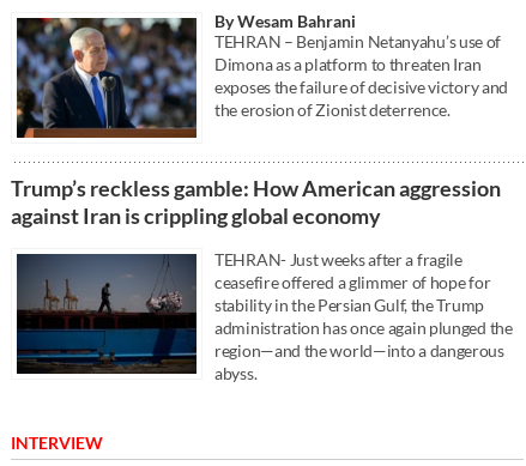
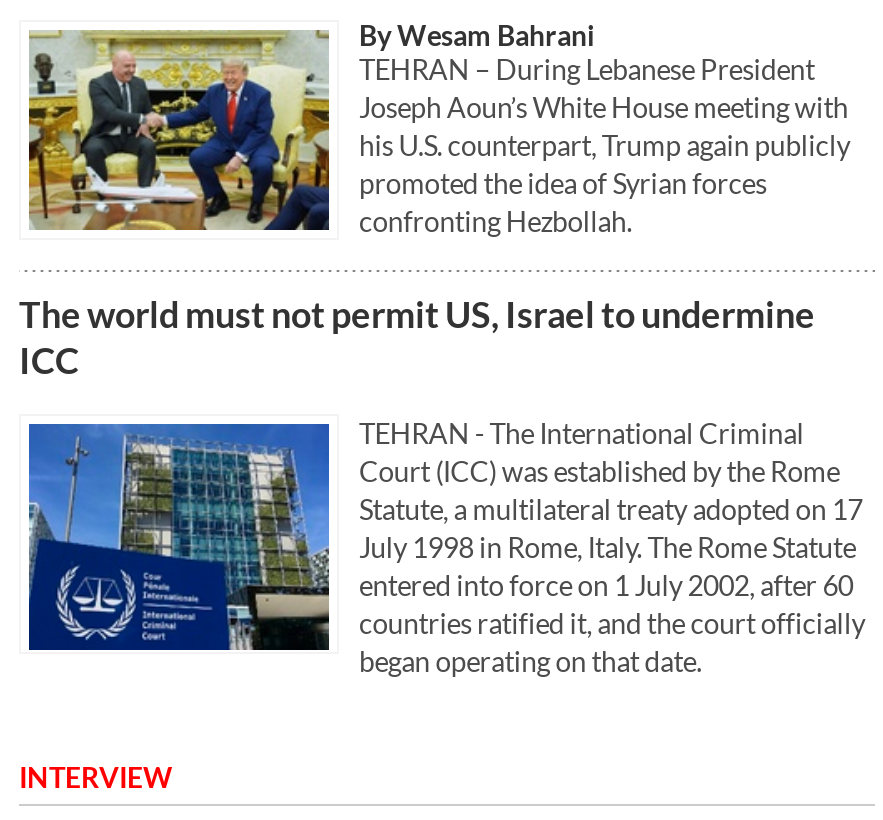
[16,17,508,139] [image] | TEHRAN – Benjamin Netanyahu’s use of | Dimona as a platform to threaten Iran | exposes the failure of decisive victory and | the erosion of Zionist deterrence. -> [27,30,850,238] [image] | TEHRAN – During Lebanese President | Joseph Aoun’s White House meeting with | his U.S. counterpart, Trump again publicly | promoted the idea of Syrian forces | confronting Hezbollah.
[11,175,501,229] Trump’s reckless gamble: How American aggression | against Iran is crippling global economy -> [19,292,815,382] The world must not permit US, Israel to undermine | ICC
[16,249,512,384] [image] | TEHRAN- Just weeks after a fragile | ceasefire offered a glimmer of hope for | stability in the Persian Gulf, the Trump | administration has once again plunged the | region—and the world—into a dangerous | abyss. -> [27,416,865,678] [image] | TEHRAN - The International Criminal | Court (ICC) was established by the Rome | Statute, a multilateral treaty adopted on 17 | July 1998 in Rome, Italy. The Rome Statute | entered into force on 1 July 2002, after 60 | countries ratified it, and the court officially | began operating on that date.

